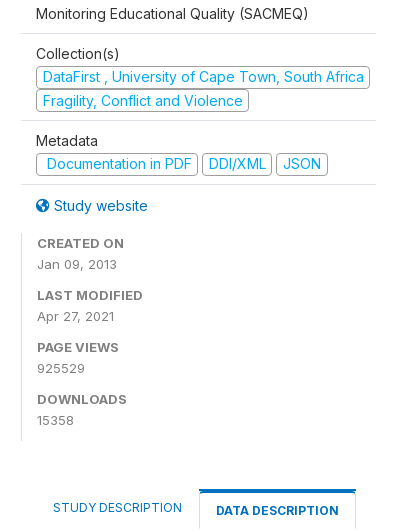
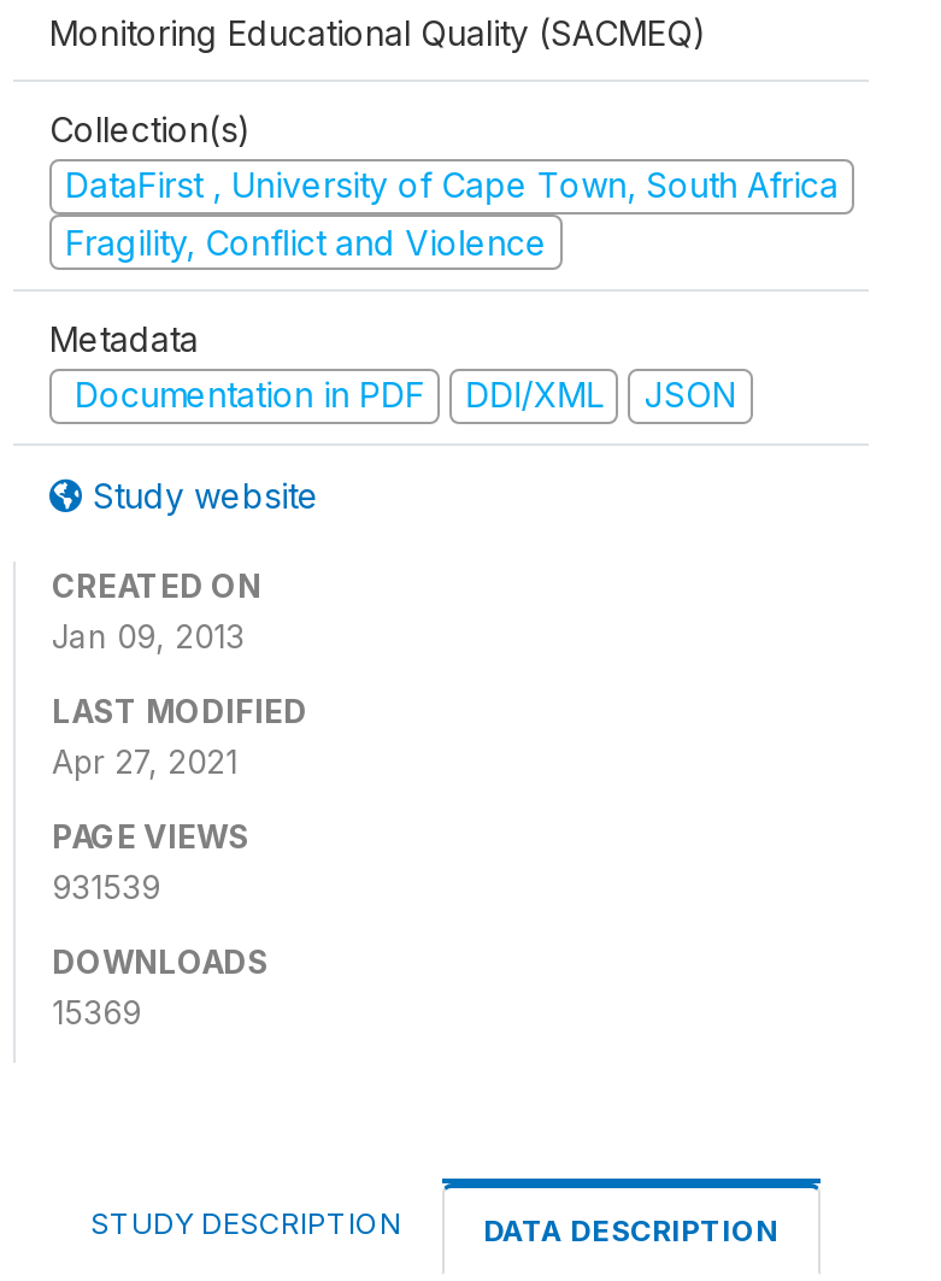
[37,359,85,375] 925529 -> [52,866,160,905] 931539
[37,411,74,427] 15358 -> [52,992,141,1030] 15369

